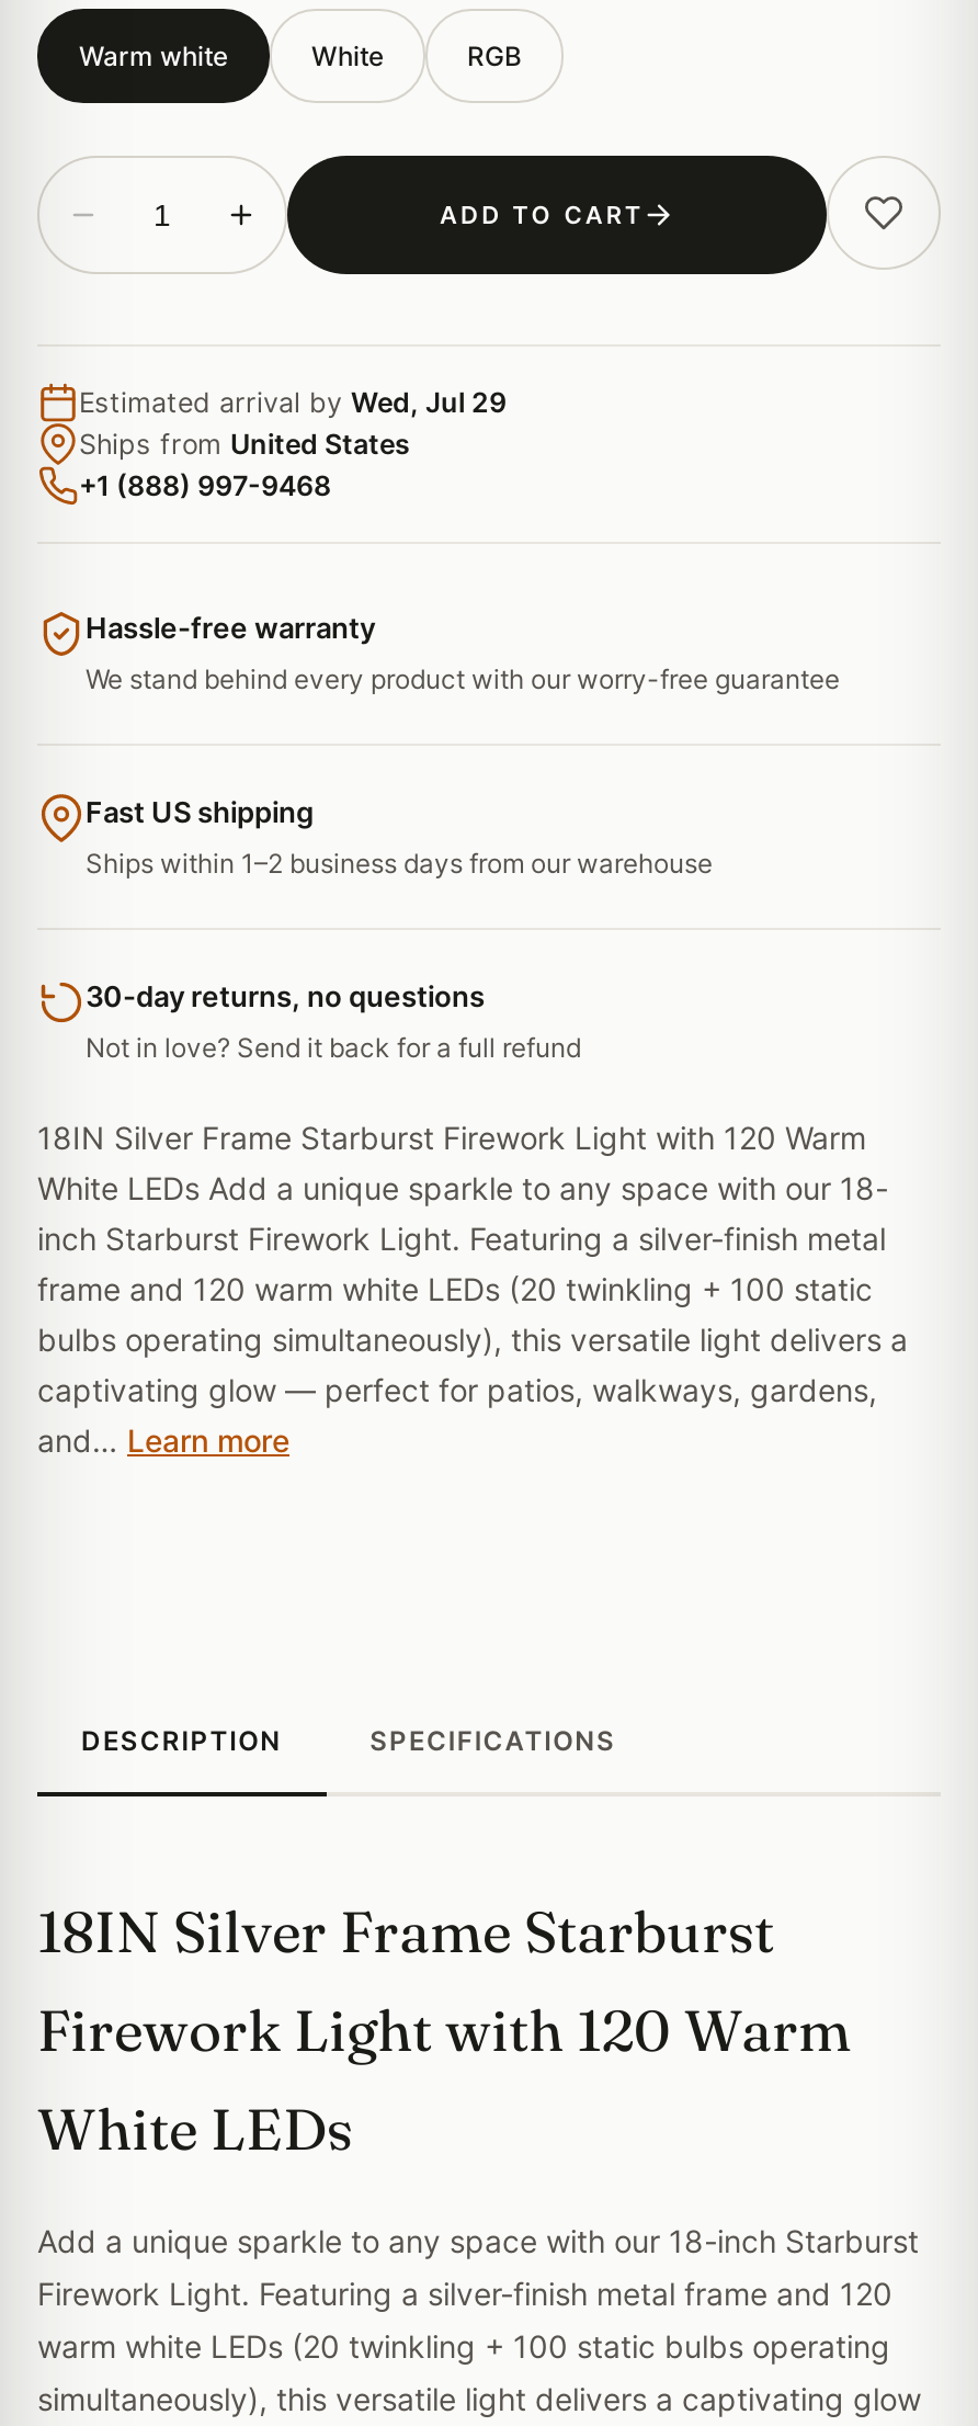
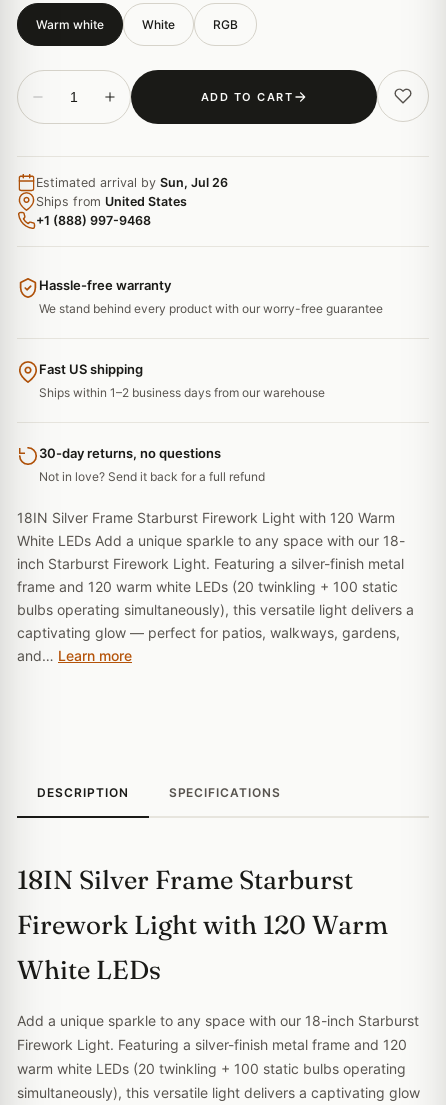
[79,386,507,419] Estimated arrival by Wed, Jul 29 -> [36,175,228,190] Estimated arrival by Sun, Jul 26

